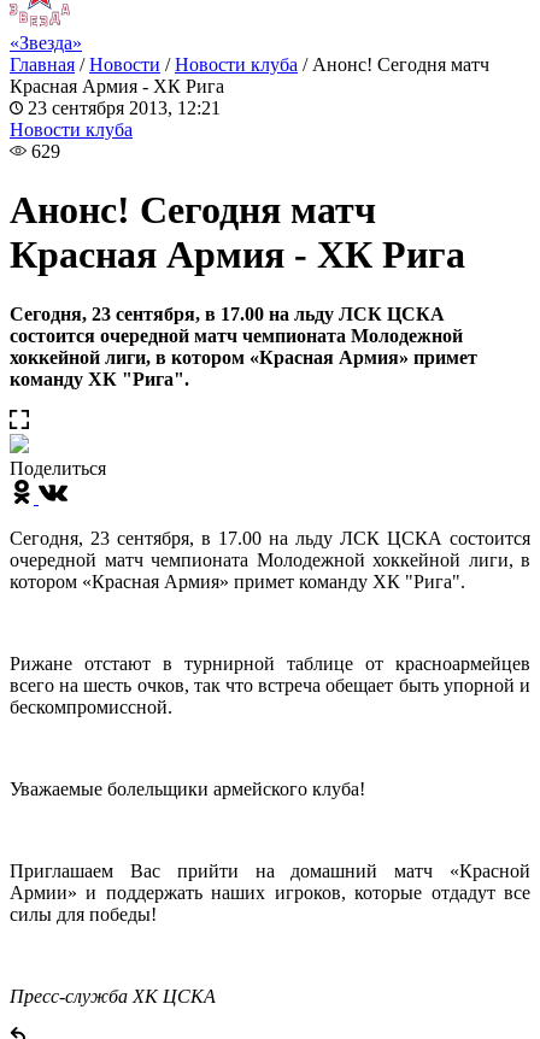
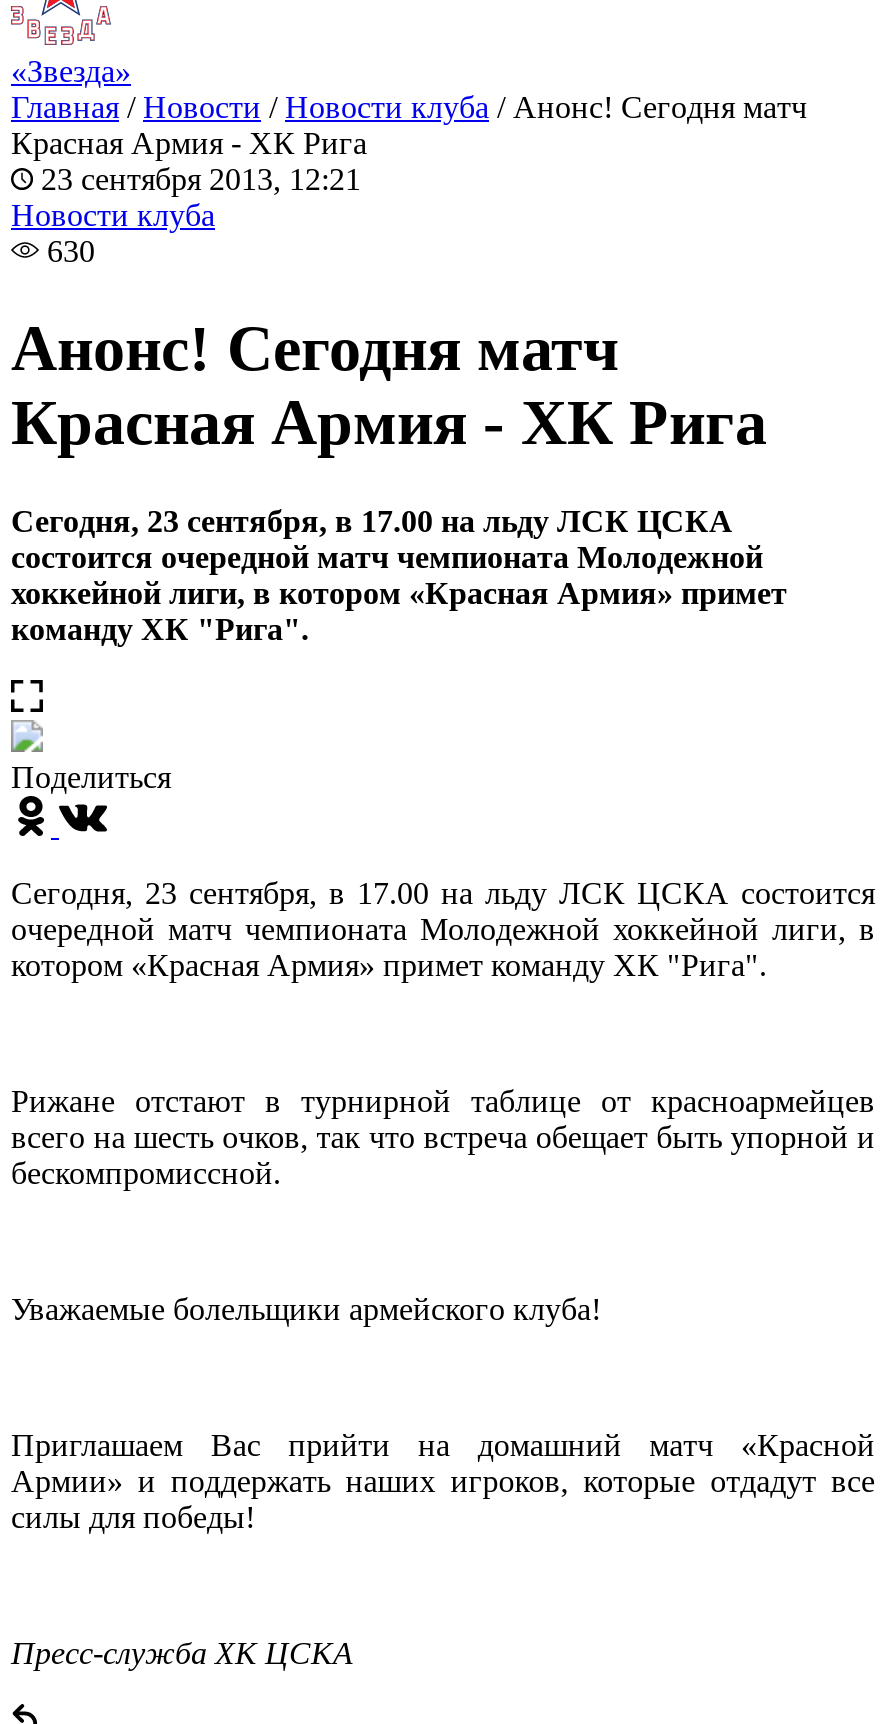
[27,141,60,161] 629 -> [39,234,95,268] 630

